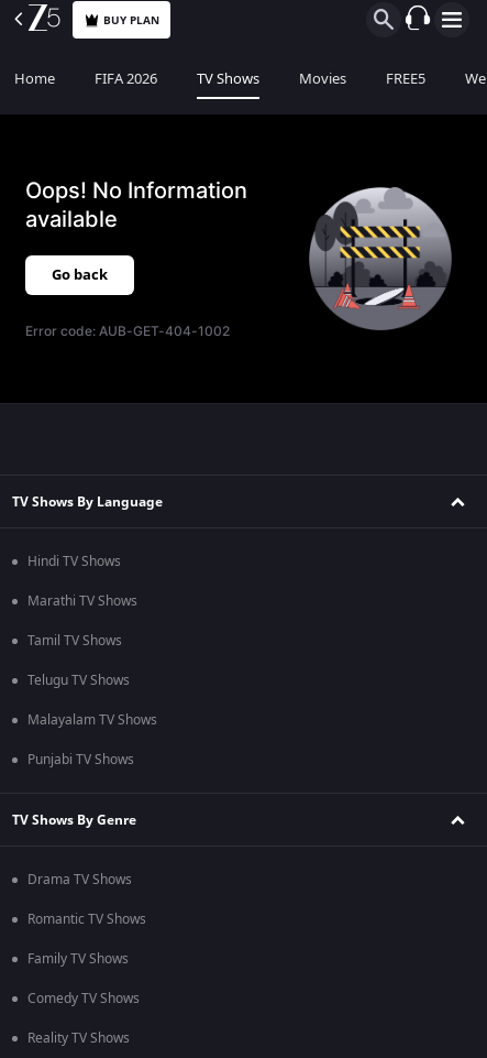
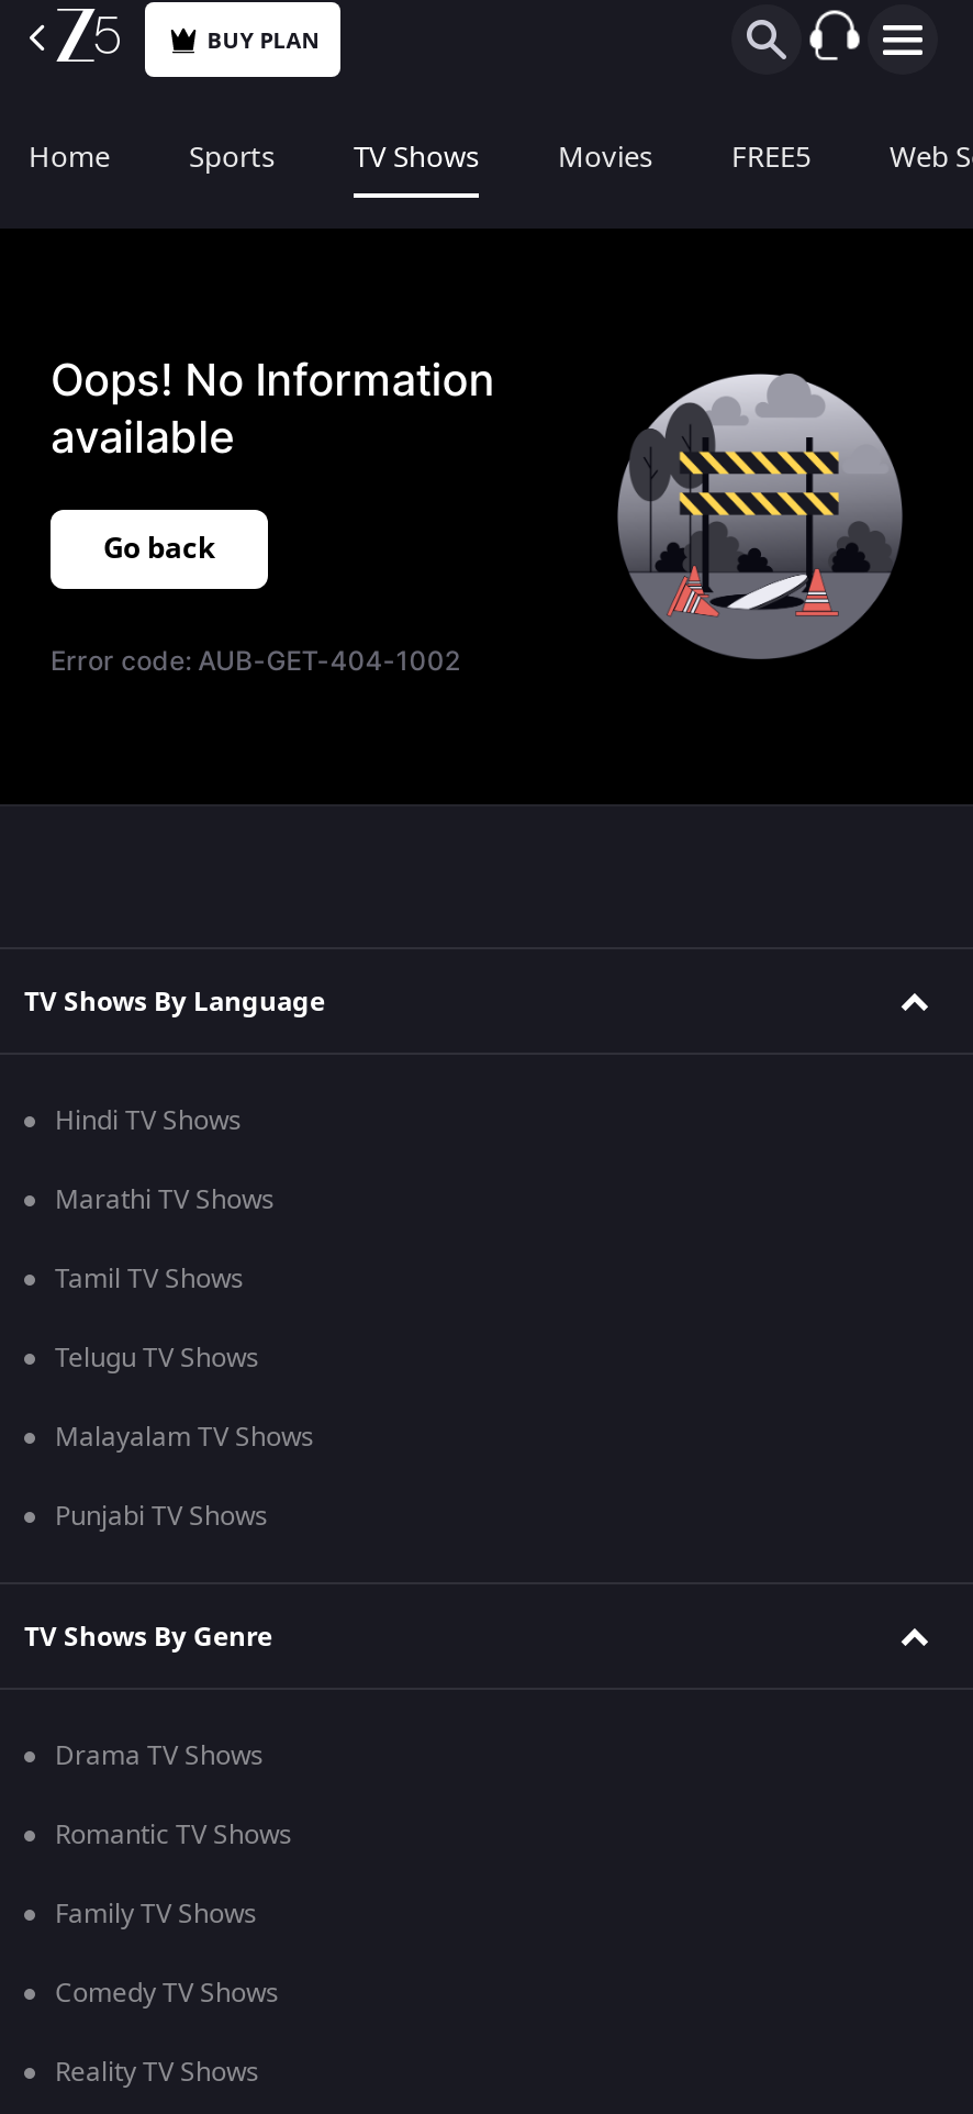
[95,68,157,89] FIFA 2026 -> [189,136,275,178] Sports

